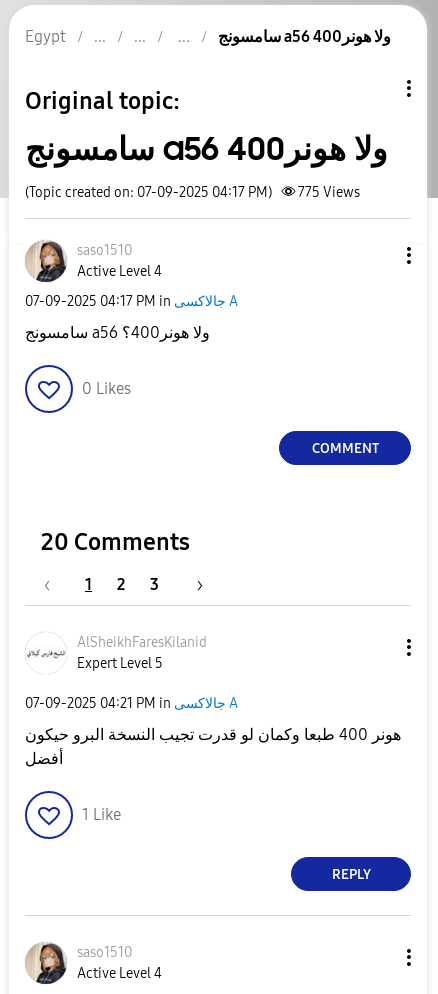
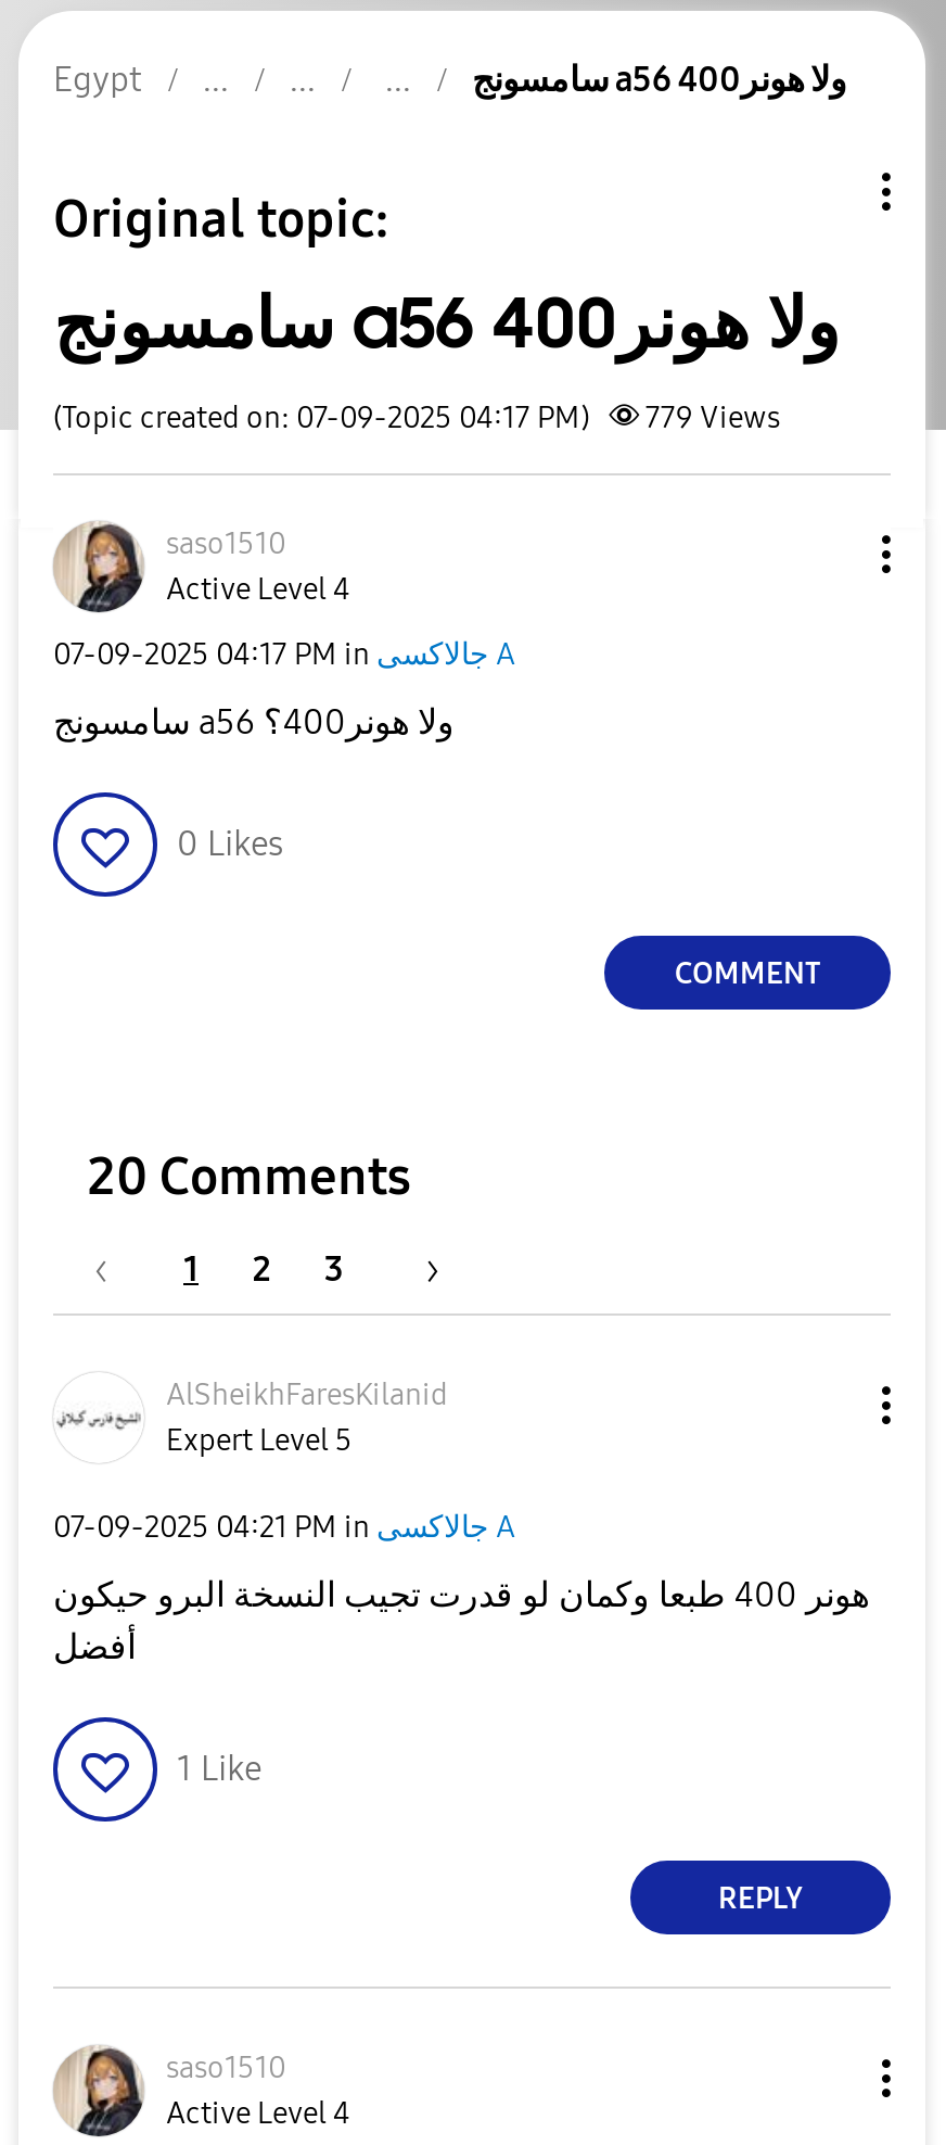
[25,184,360,201] (Topic created on: 07-09-2025 04:17 PM) 775 Views -> [53,399,780,436] (Topic created on: 07-09-2025 04:17 PM) 779 Views

